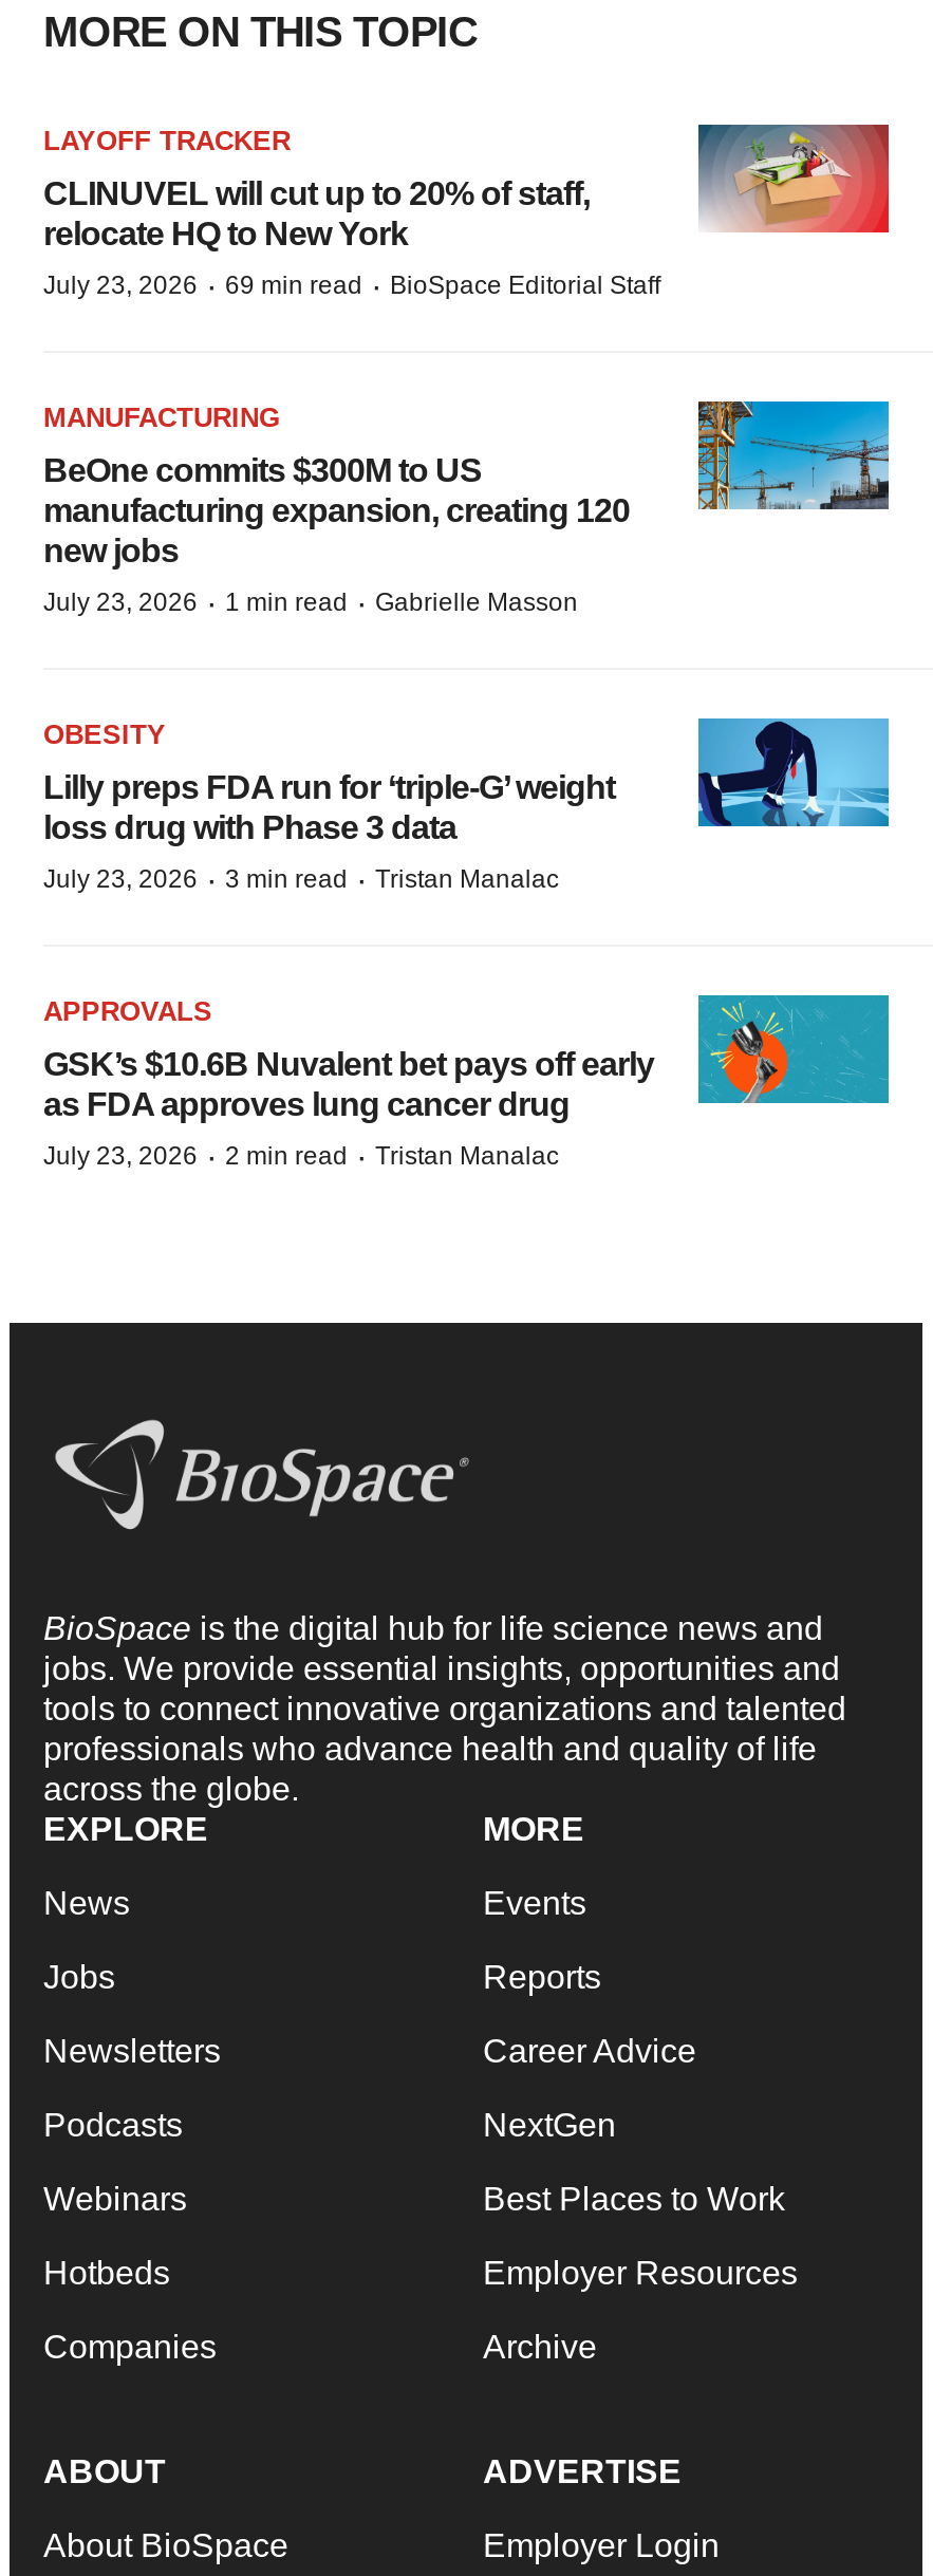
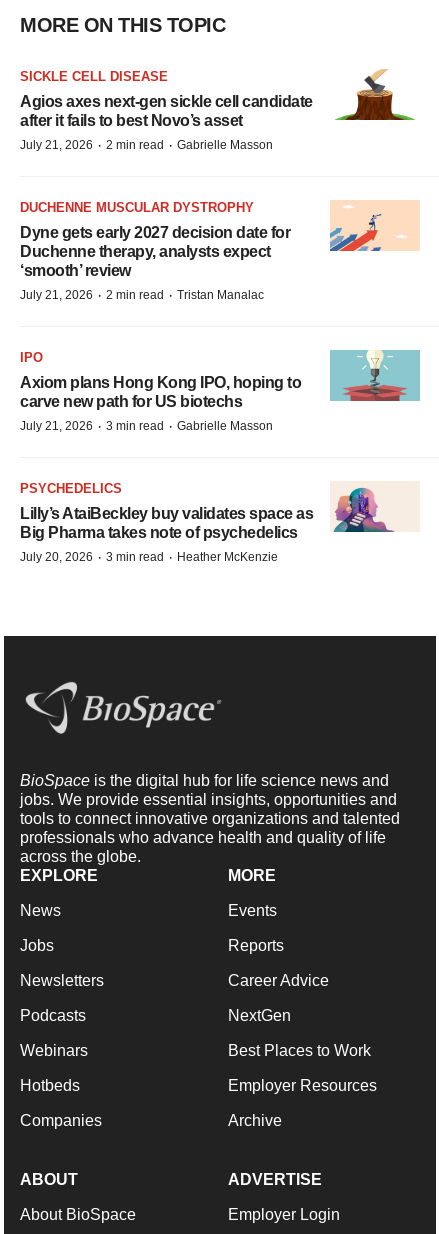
[43,125,291,157] LAYOFF TRACKER -> [20,69,168,84] SICKLE CELL DISEASE
[696,123,891,235] [image] -> [330,68,420,121] [image]
[43,176,590,252] CLINUVEL will cut up to 20% of staff, | relocate HQ to New York -> [20,93,312,129] Agios axes next-gen sickle cell candidate | after it fails to best Novo’s asset
[43,269,660,305] July 23, 2026 · 69 min read · BioSpace Editorial Staff -> [20,137,273,154] July 21, 2026 · 2 min read · Gabrielle Masson
[43,402,280,434] MANUFACTURING -> [20,200,254,215] DUCHENNE MUSCULAR DYSTROPHY
[43,399,891,569] [image] | BeOne commits $300M to US | manufacturing expansion, creating 120 | new jobs -> [20,200,420,279] [image] | Dyne gets early 2027 decision date for | Duchenne therapy, analysts expect | ‘smooth’ review
[43,586,578,622] July 23, 2026 · 1 min read · Gabrielle Masson -> [20,287,264,304] July 21, 2026 · 2 min read · Tristan Manalac
[43,719,166,751] OBESITY -> [20,350,43,365] IPO
[43,716,889,846] [image] | Lilly preps FDA run for ‘triple-G’ weight | loss drug with Phase 3 data -> [20,350,420,410] [image] | Axiom plans Hong Kong IPO, hoping to | carve new path for US biotechs
[43,863,559,899] July 23, 2026 · 3 min read · Tristan Manalac -> [20,418,273,435] July 21, 2026 · 3 min read · Gabrielle Masson
[43,996,212,1028] APPROVALS -> [20,481,122,496] PSYCHEDELICS
[43,993,891,1123] [image] | GSK’s $10.6B Nuvalent bet pays off early | as FDA approves lung cancer drug -> [20,481,420,541] [image] | Lilly’s AtaiBeckley buy validates space as | Big Pharma takes note of psychedelics
[43,1140,559,1176] July 23, 2026 · 2 min read · Tristan Manalac -> [20,549,278,566] July 20, 2026 · 3 min read · Heather McKenzie

